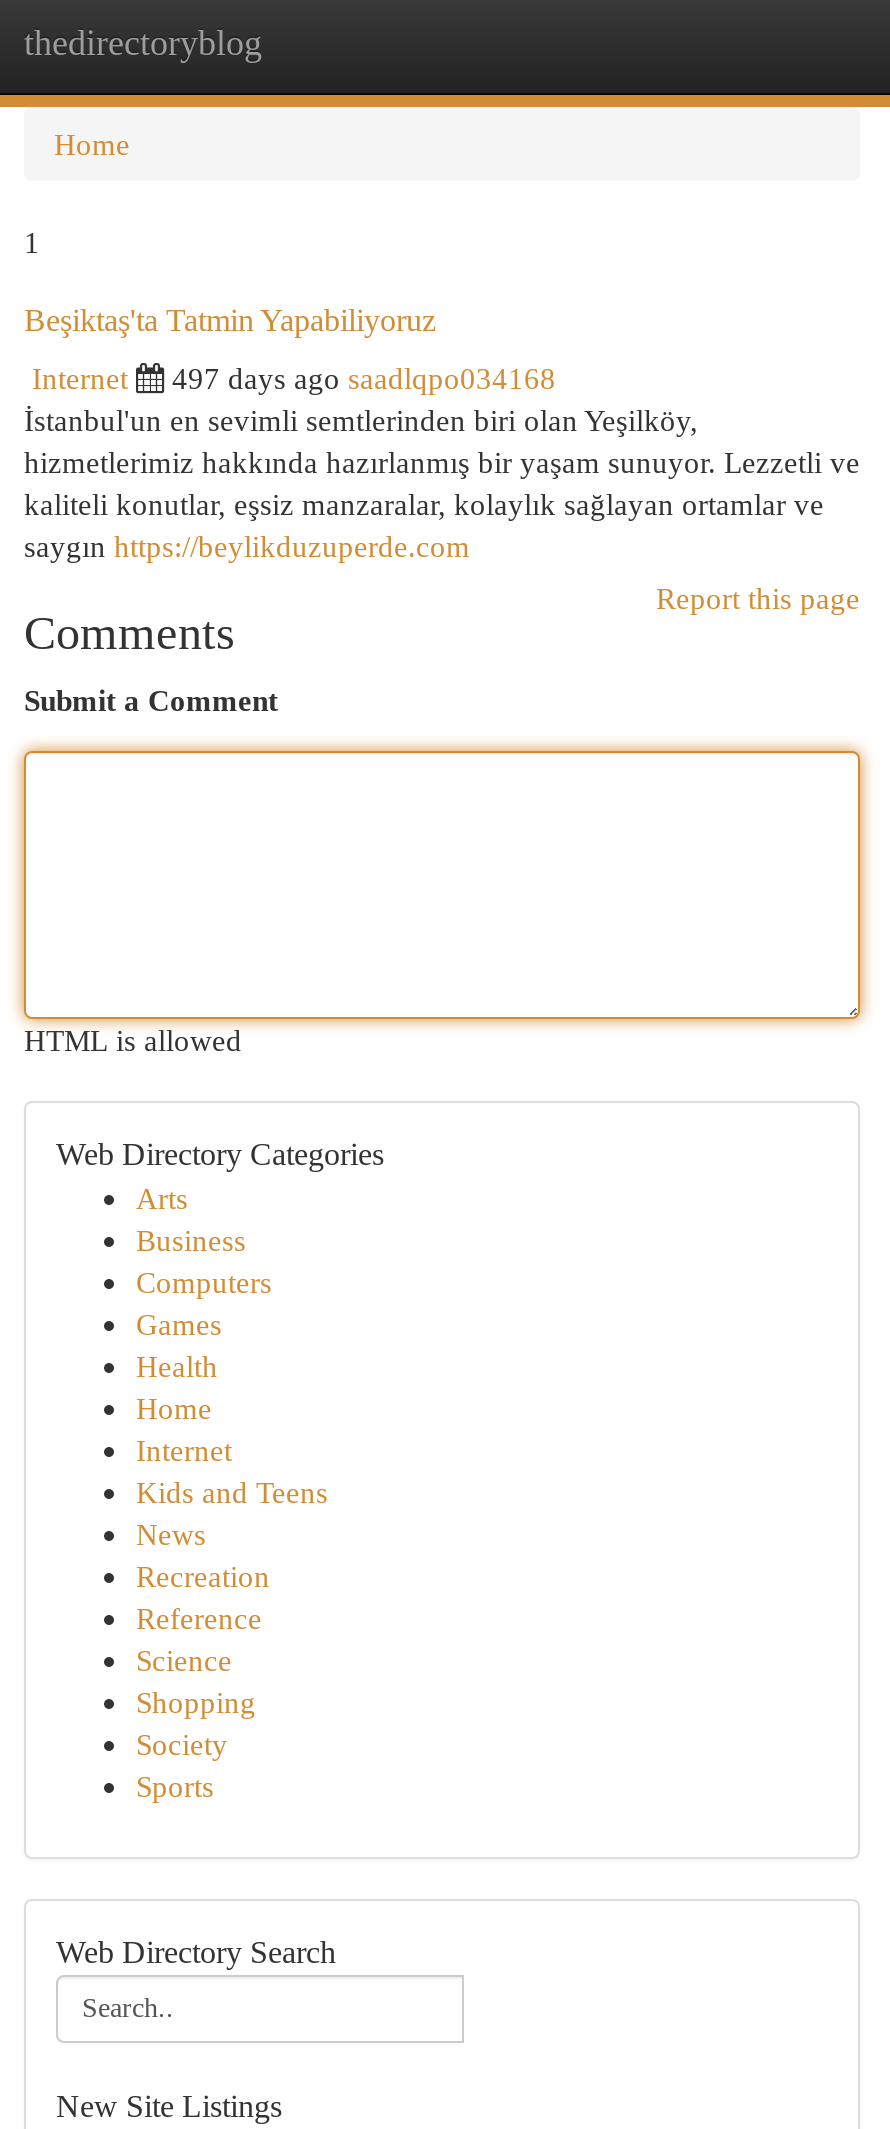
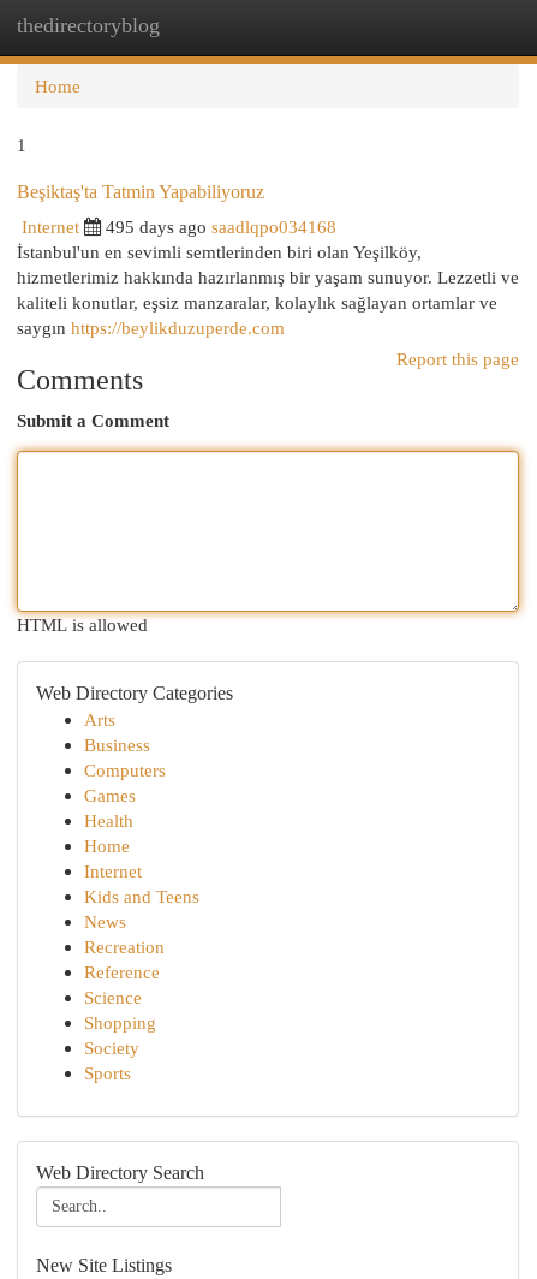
[172,361,556,395] 497 days ago saadlqpo034168 -> [106,216,336,237] 495 days ago saadlqpo034168

